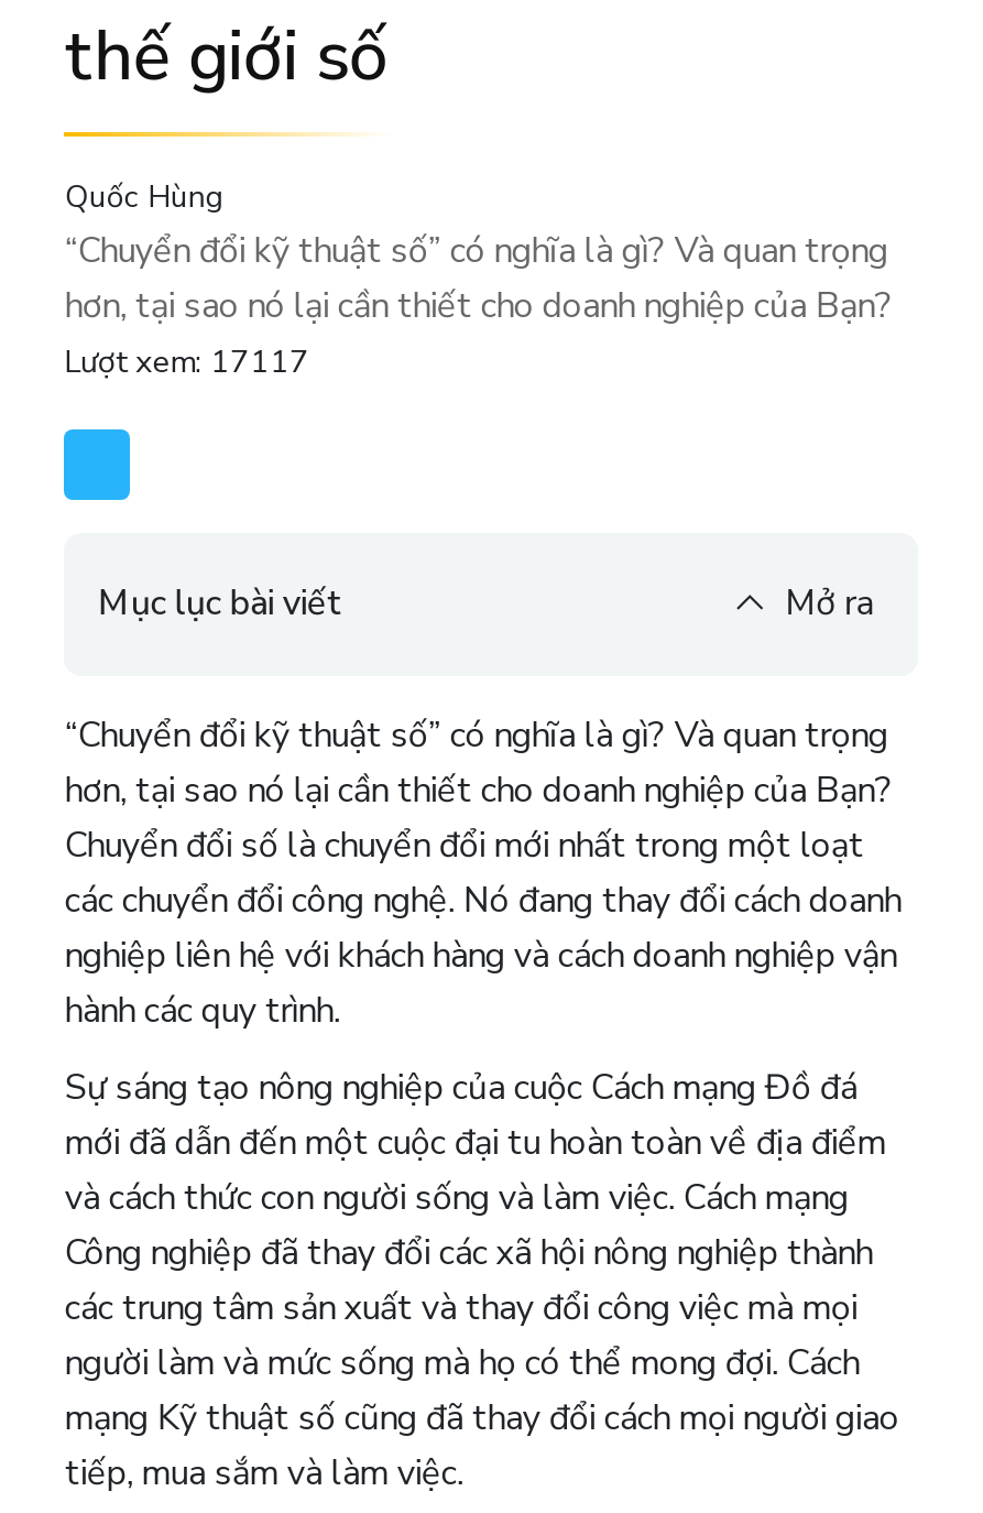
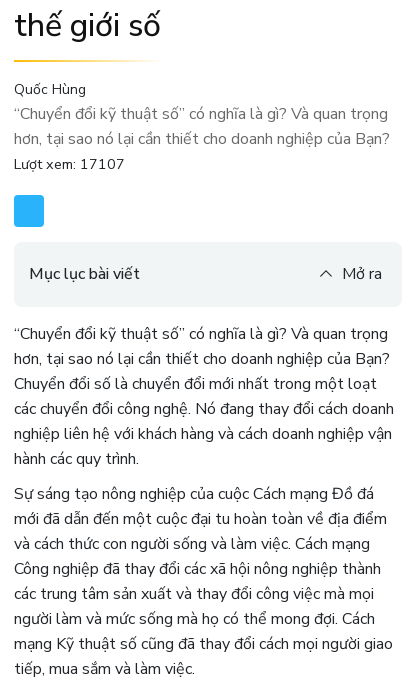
[65,339,309,383] Lượt xem: 17117 -> [14,154,125,174] Lượt xem: 17107

